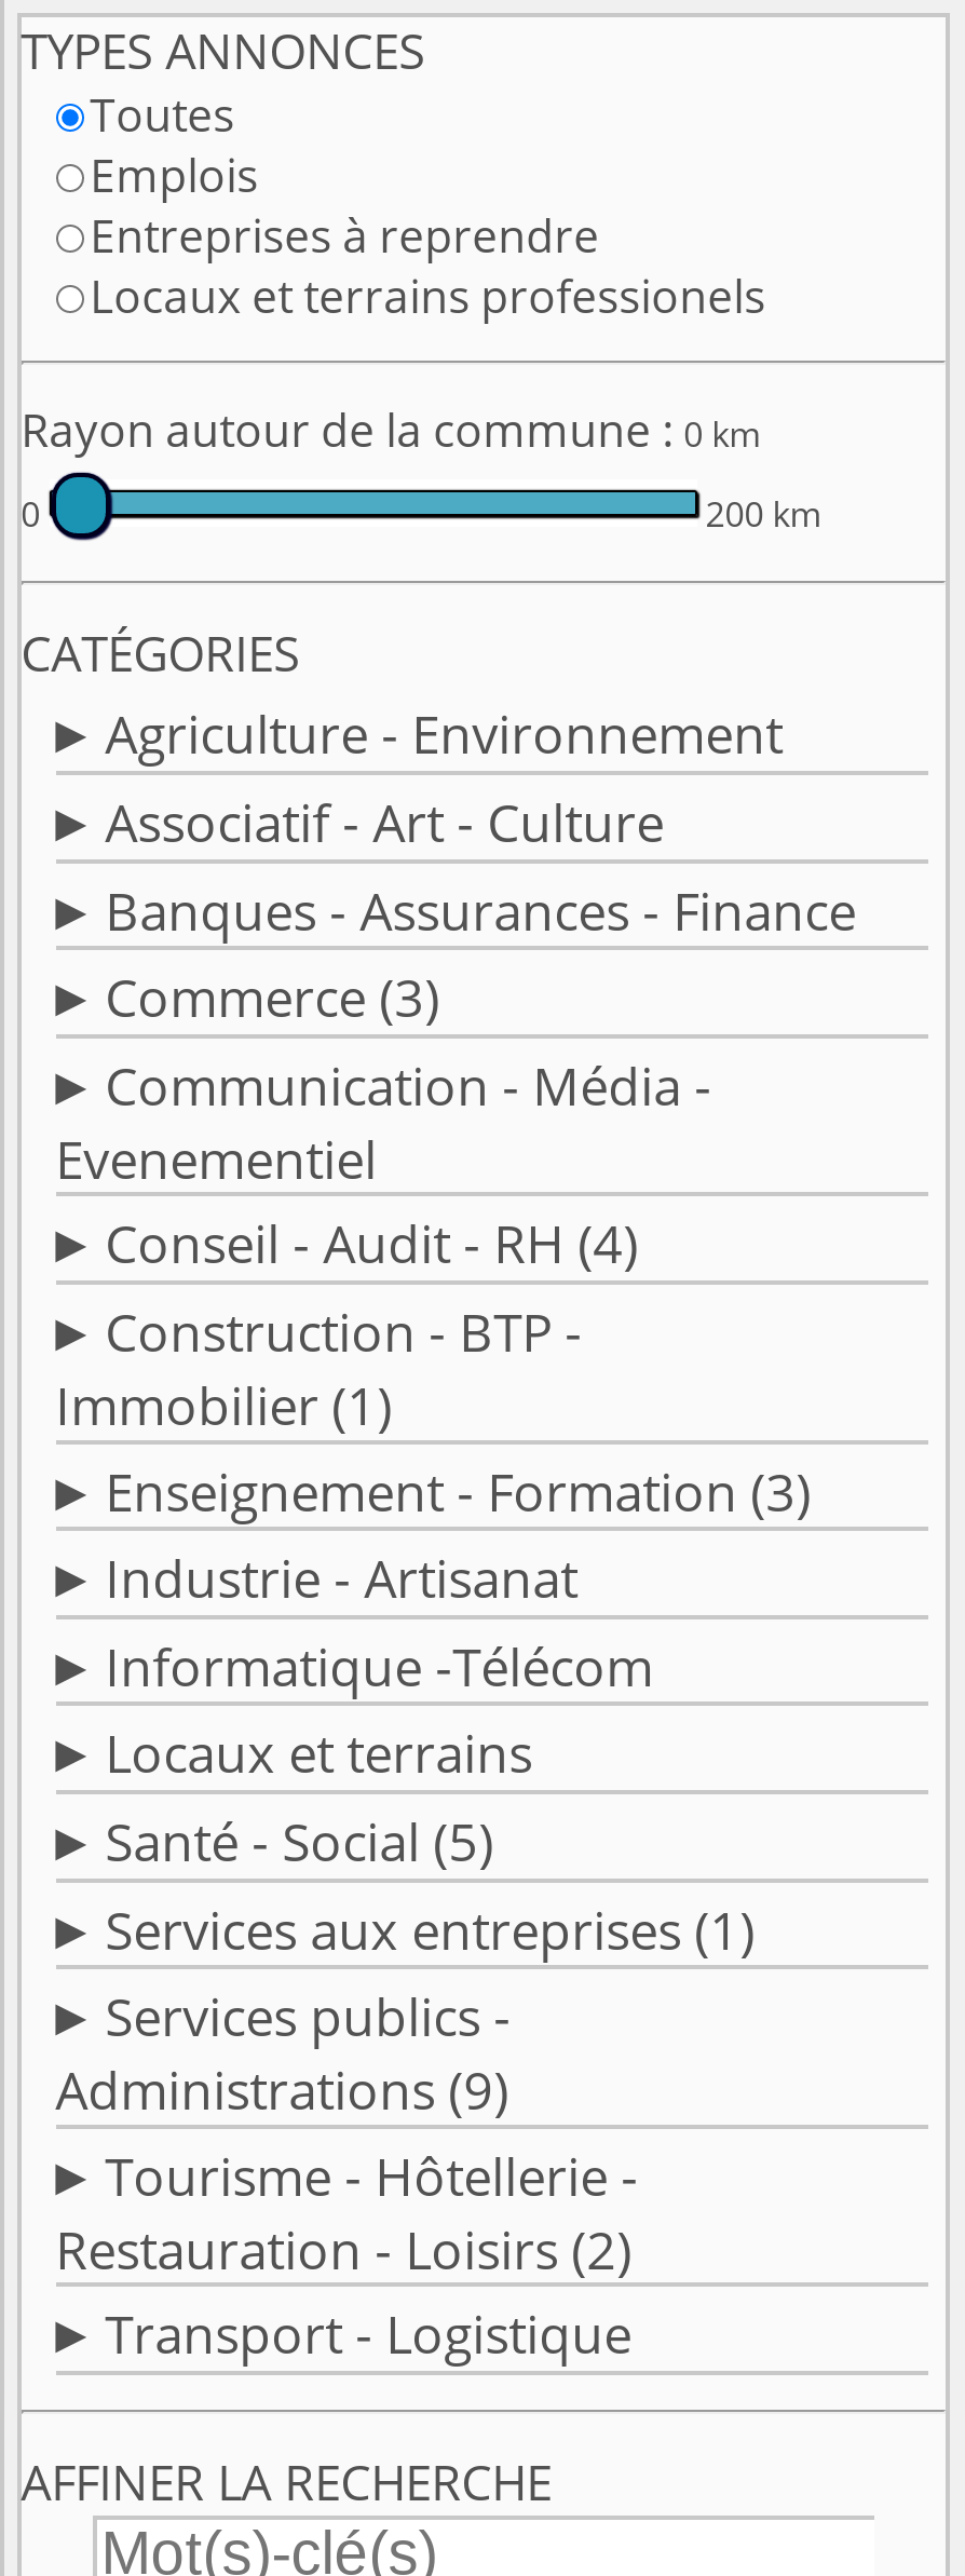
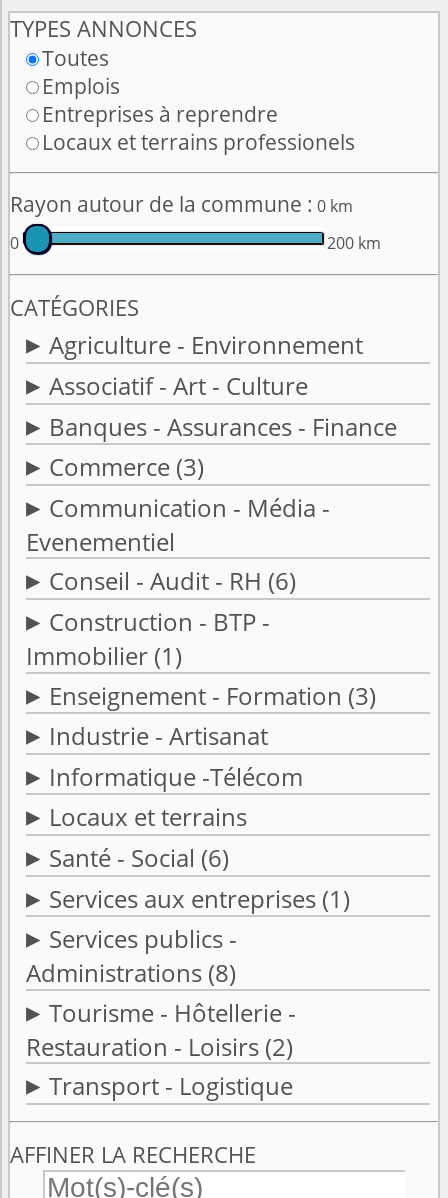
[105,1208,638,1279] Conseil - Audit - RH (4) -> [49,564,296,597] Conseil - Audit - RH (6)
[105,1805,494,1876] Santé - Social (5) -> [49,841,229,874] Santé - Social (6)
[55,2054,509,2125] Administrations (9) -> [26,956,236,989] Administrations (8)

